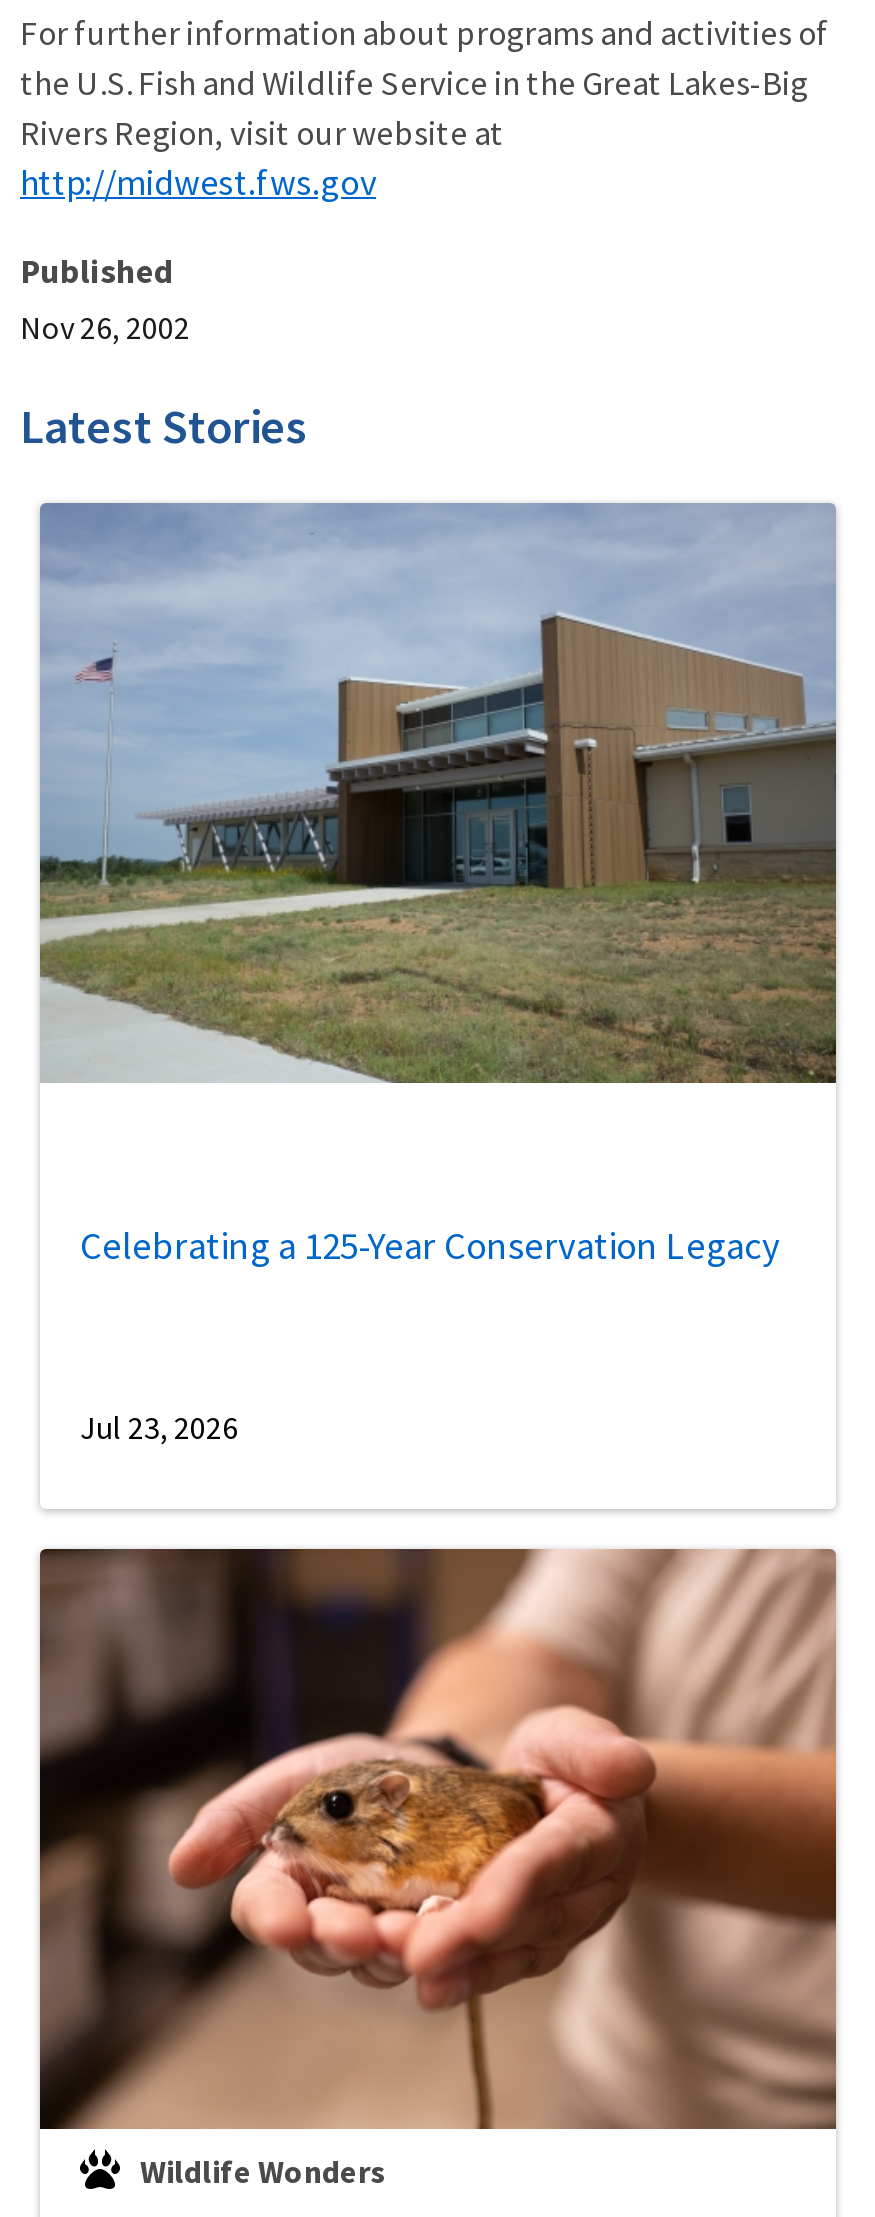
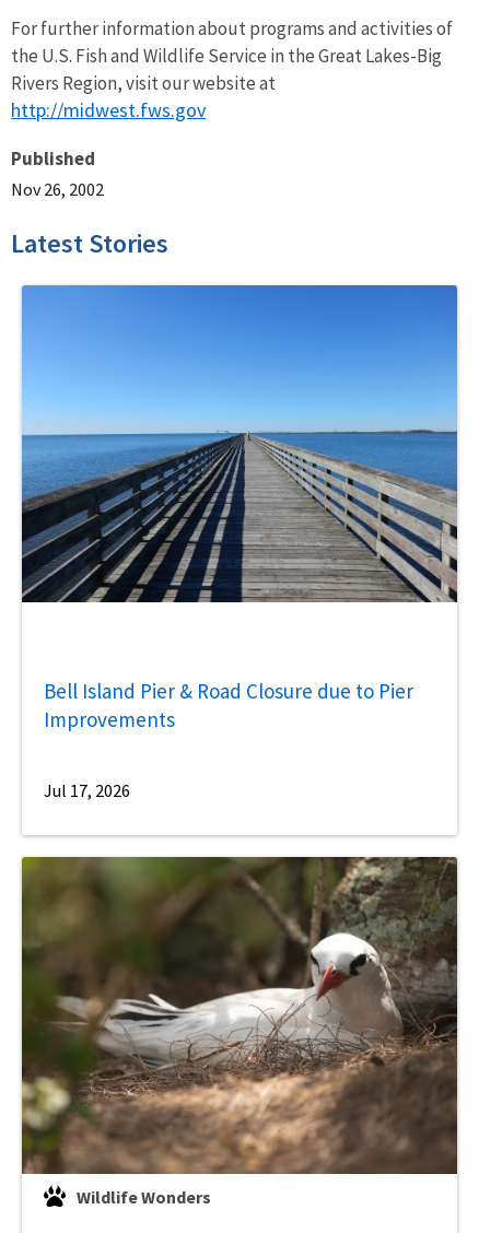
[38,503,838,1085] [image] -> [21,285,458,603] [image]
[80,1222,782,1270] Celebrating a 125-Year Conservation Legacy -> [44,678,413,733] Bell Island Pier & Road Closure due to Pier | Improvements
[80,1407,238,1447] Jul 23, 2026 -> [44,780,130,801] Jul 17, 2026
[40,1547,838,2131] [image] -> [22,856,458,1175] [image]

